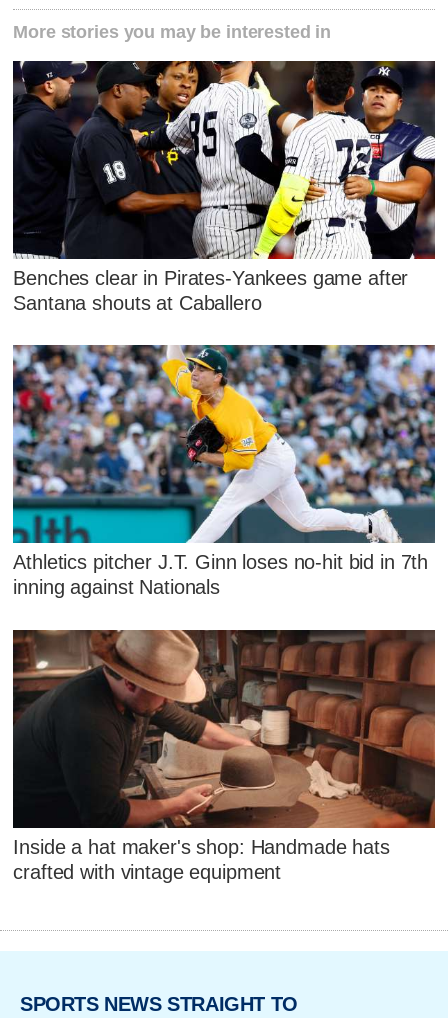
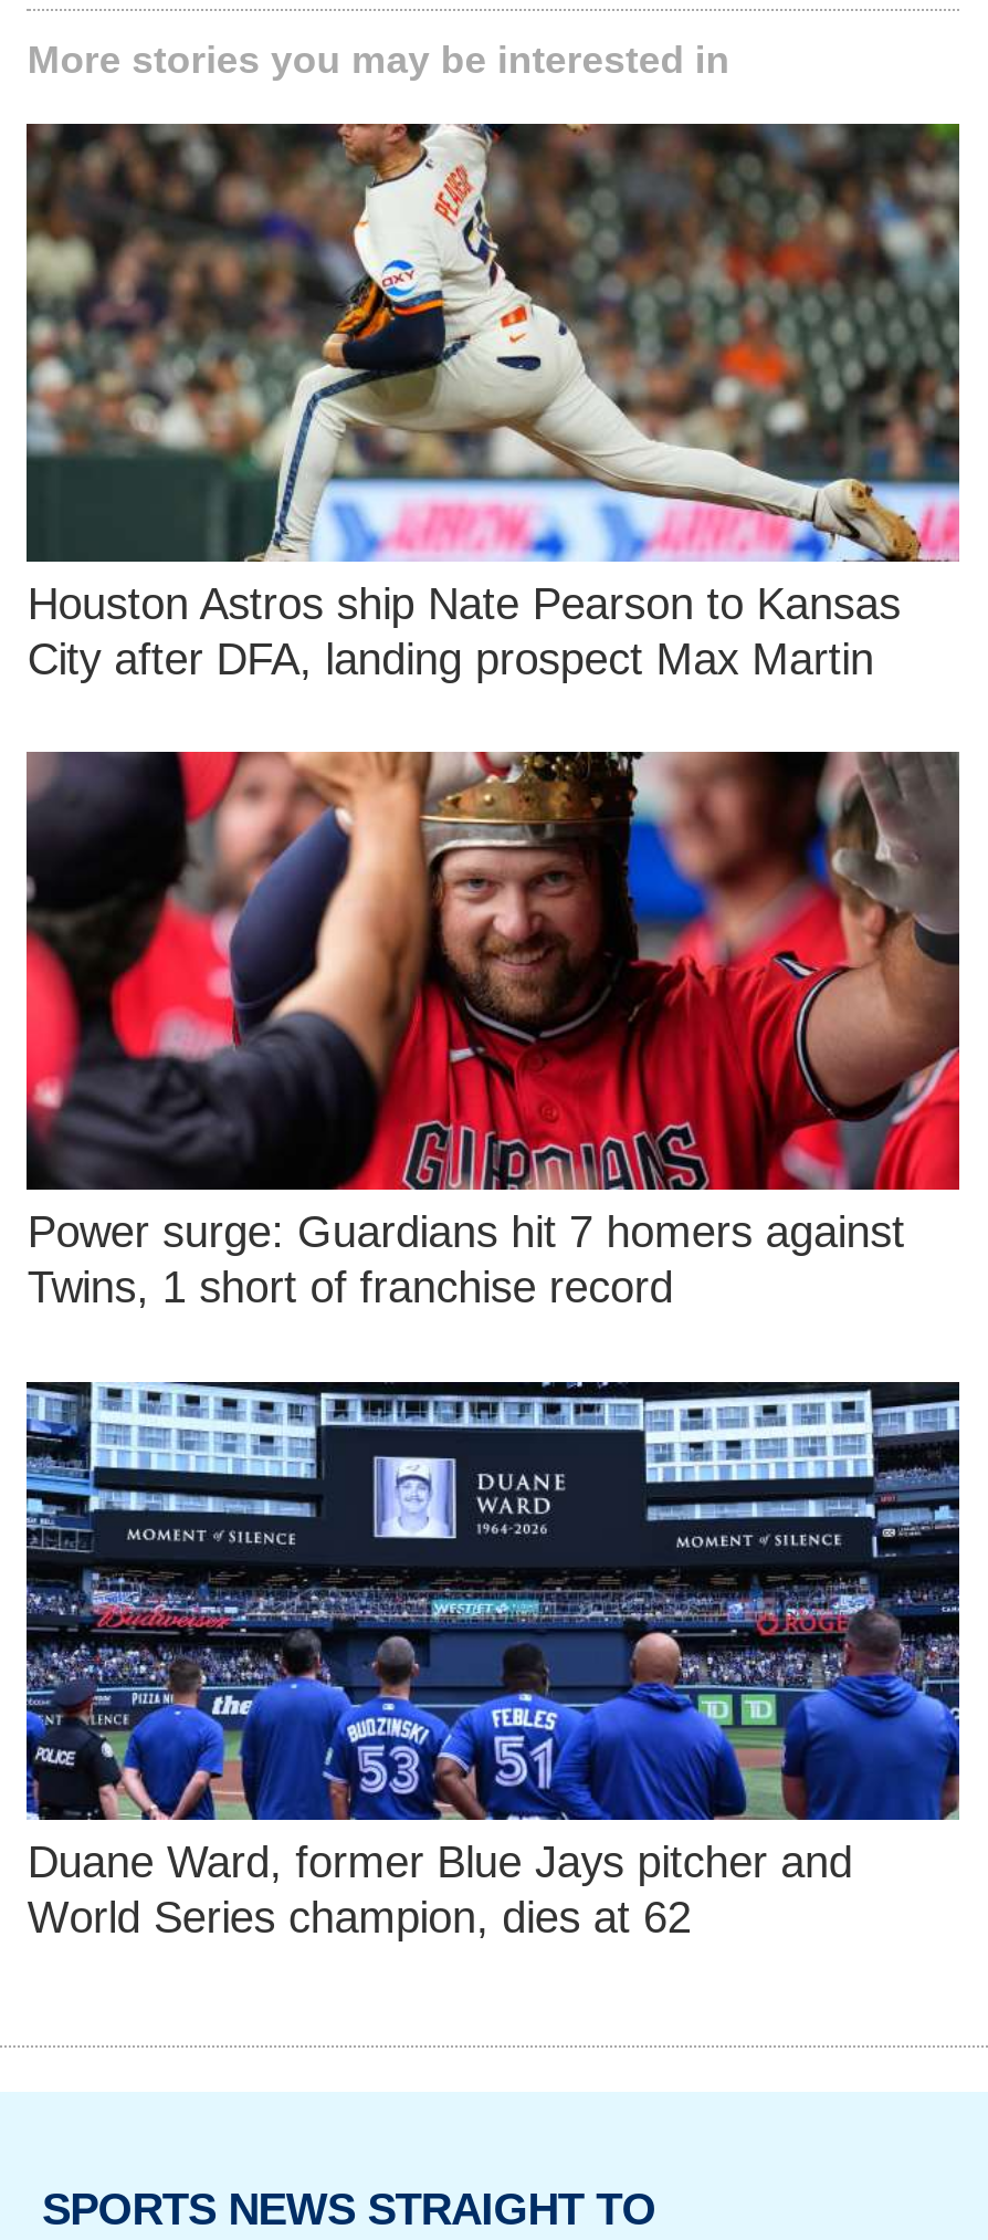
[13,60,436,314] [image] | Benches clear in Pirates-Yankees game after | Santana shouts at Caballero -> [24,122,961,683] [image] | Houston Astros ship Nate Pearson to Kansas | City after DFA, landing prospect Max Martin
[12,344,436,598] [image] | Athletics pitcher J.T. Ginn loses no-hit bid in 7th | inning against Nationals -> [24,750,961,1312] [image] | Power surge: Guardians hit 7 homers against | Twins, 1 short of franchise record
[12,629,436,883] [image] | Inside a hat maker's shop: Handmade hats | crafted with vintage equipment -> [24,1380,961,1942] [image] | Duane Ward, former Blue Jays pitcher and | World Series champion, dies at 62

